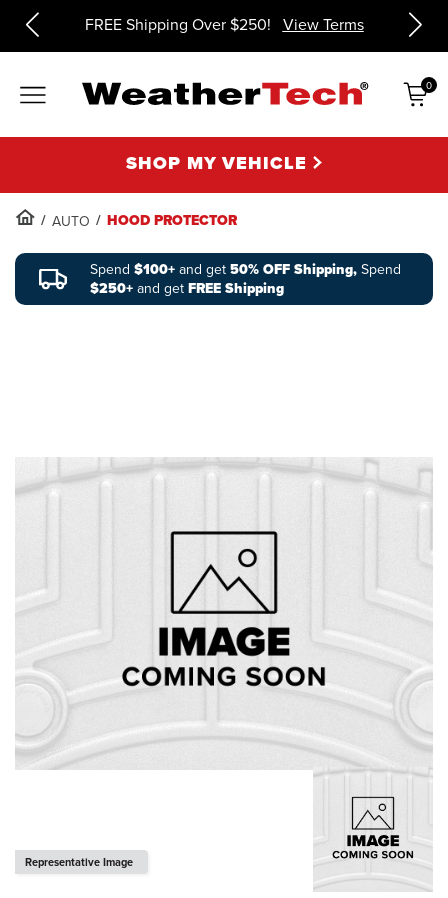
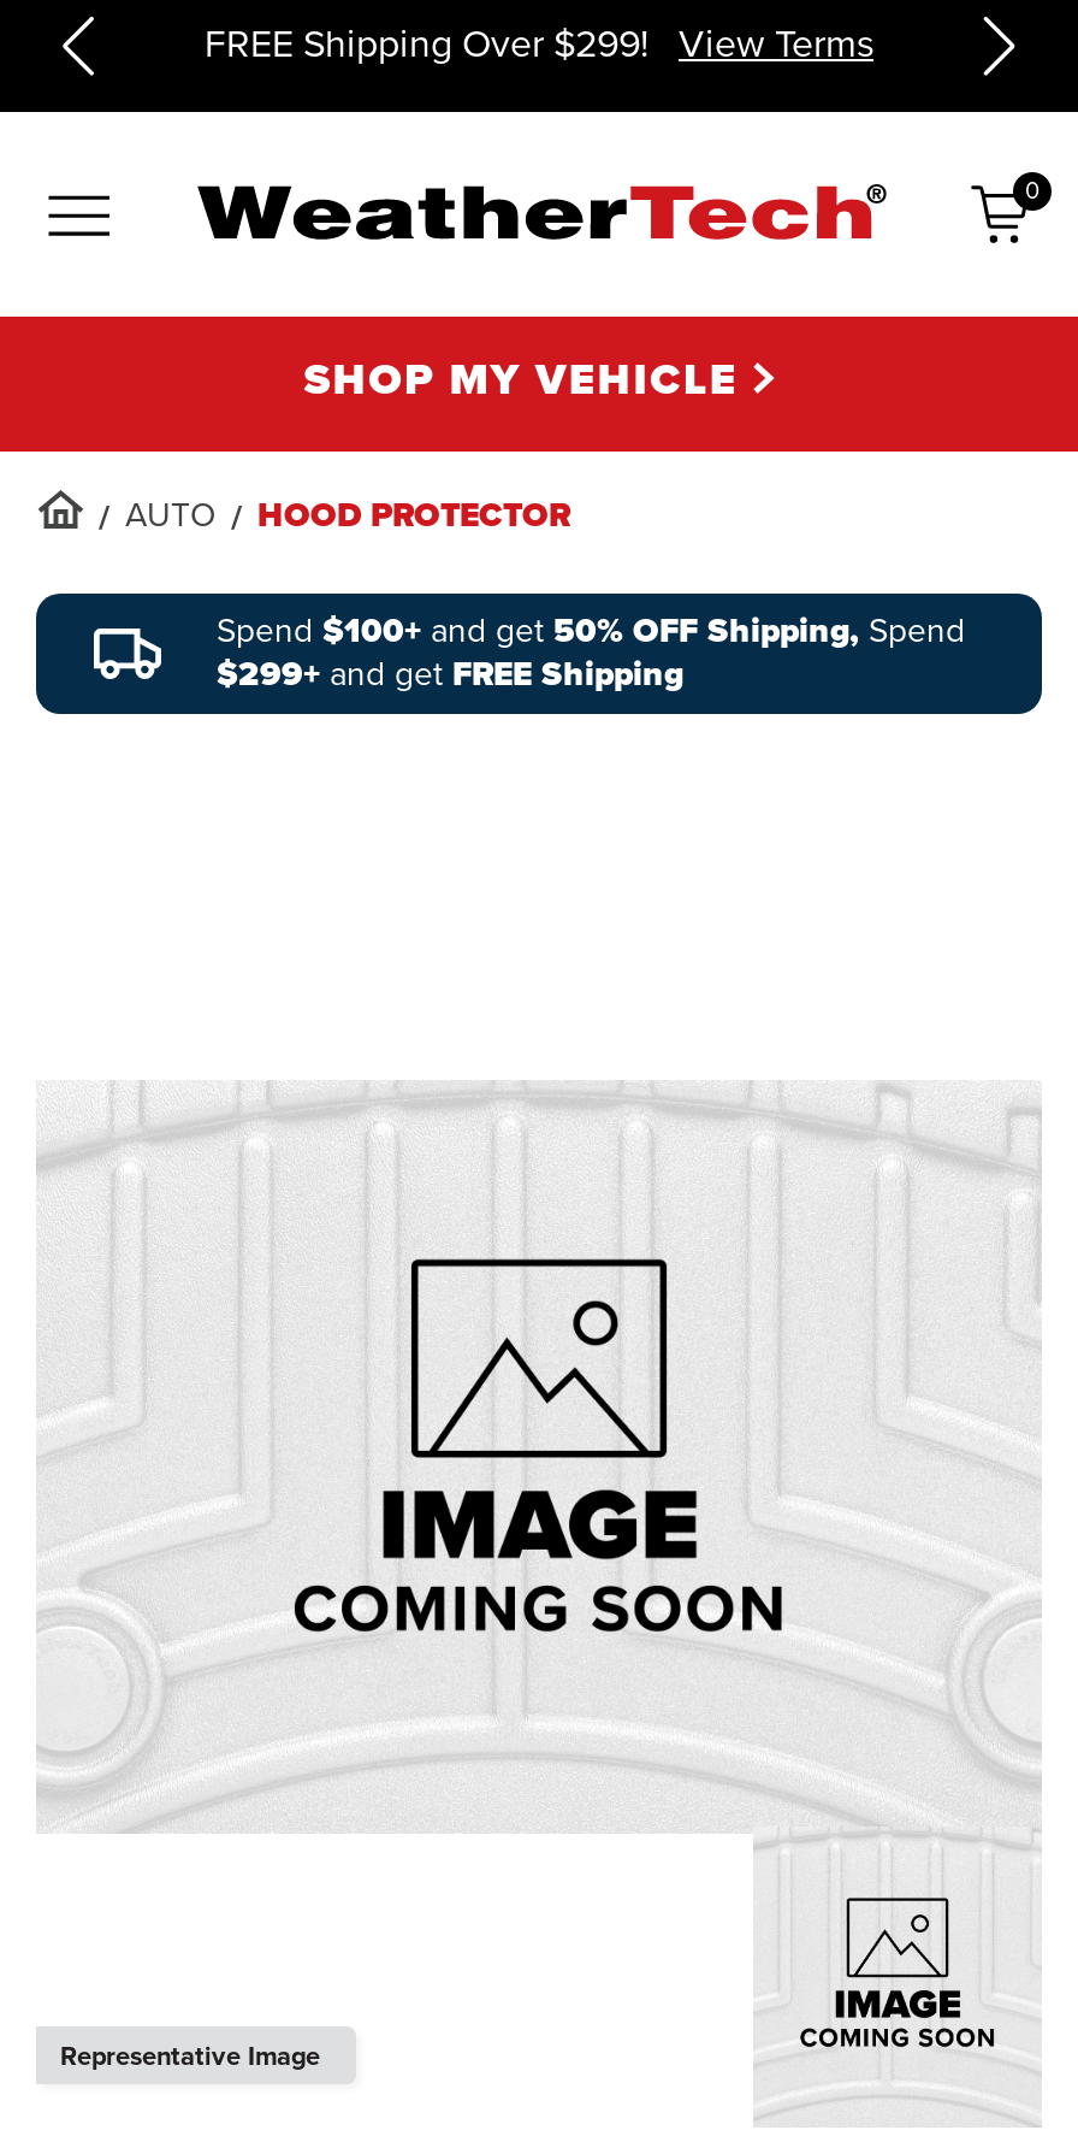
[84,13,363,35] FREE Shipping Over $250! View Terms -> [205,16,873,71] FREE Shipping Over $299! View Terms
[90,278,284,299] $250+ and get FREE Shipping -> [217,649,683,700] $299+ and get FREE Shipping

